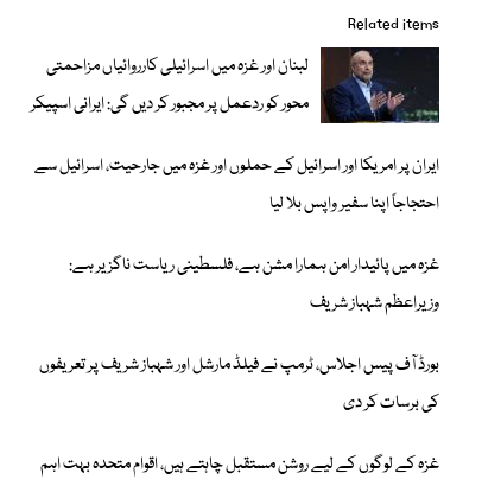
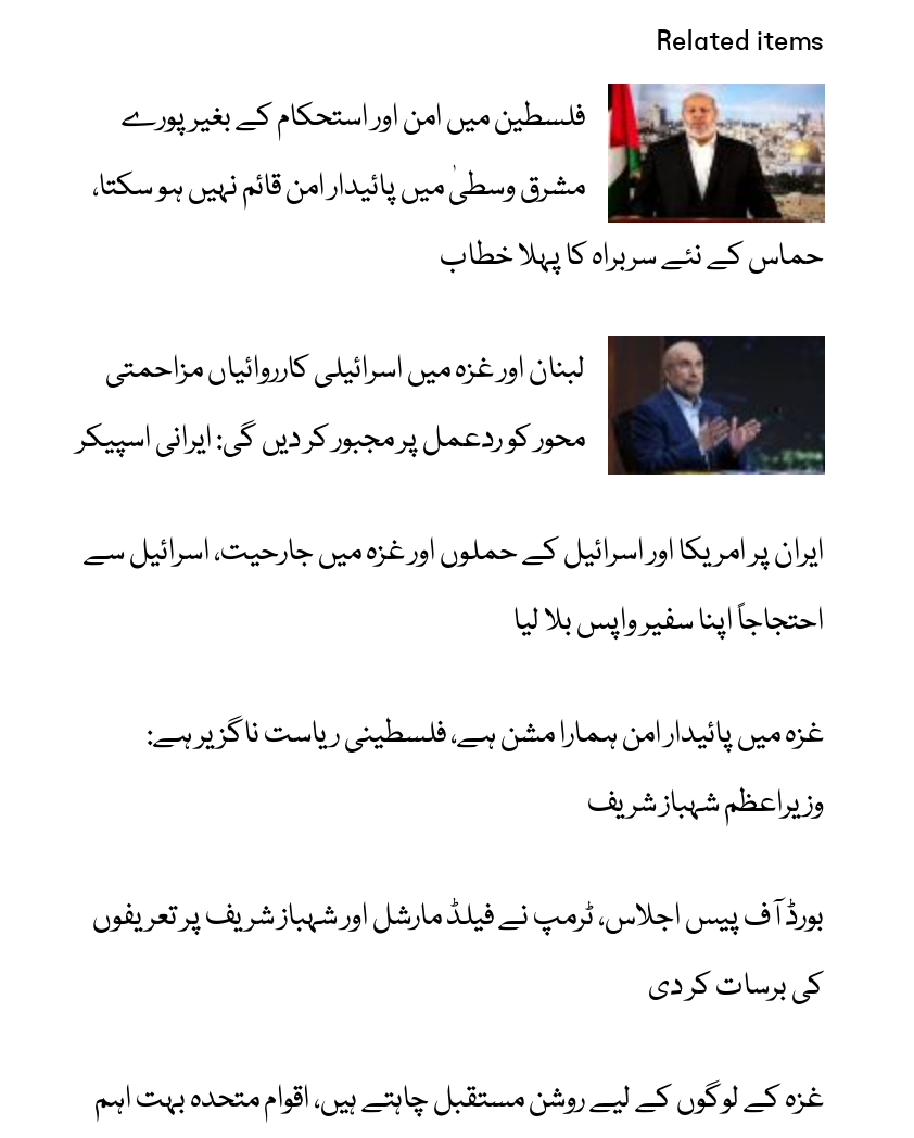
none -> [92,81,827,282] [image] | فلسطین میں امن اور استحکام کے بغیر پورے | مشرق وسطیٰ میں پائیدار امن قائم نہیں ہو سکتا، | حماس کے نئے سربراہ کا پہلا خطاب

